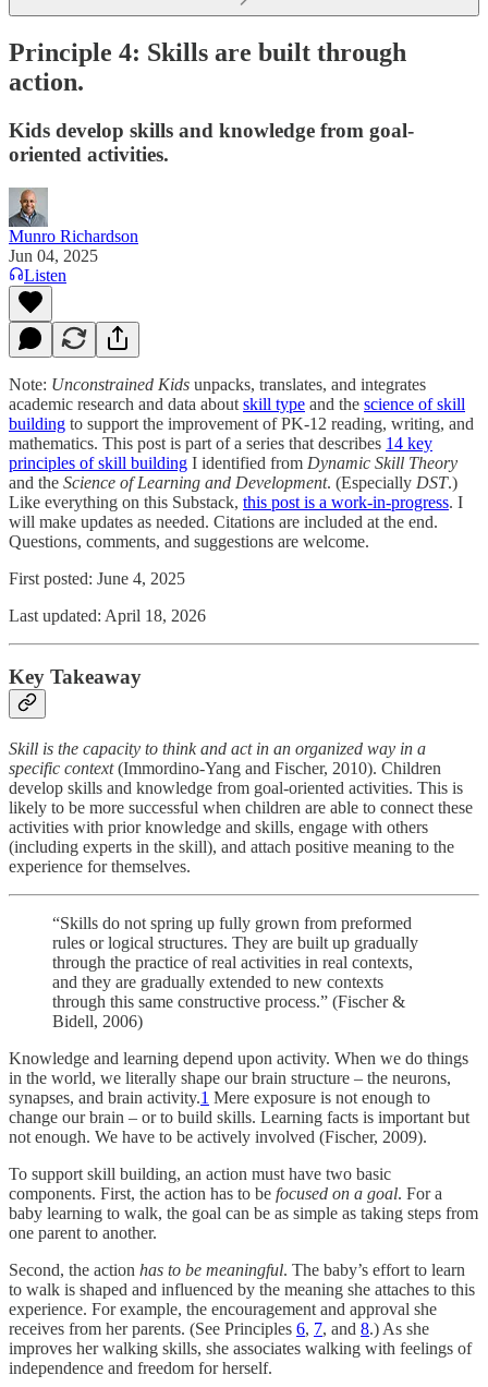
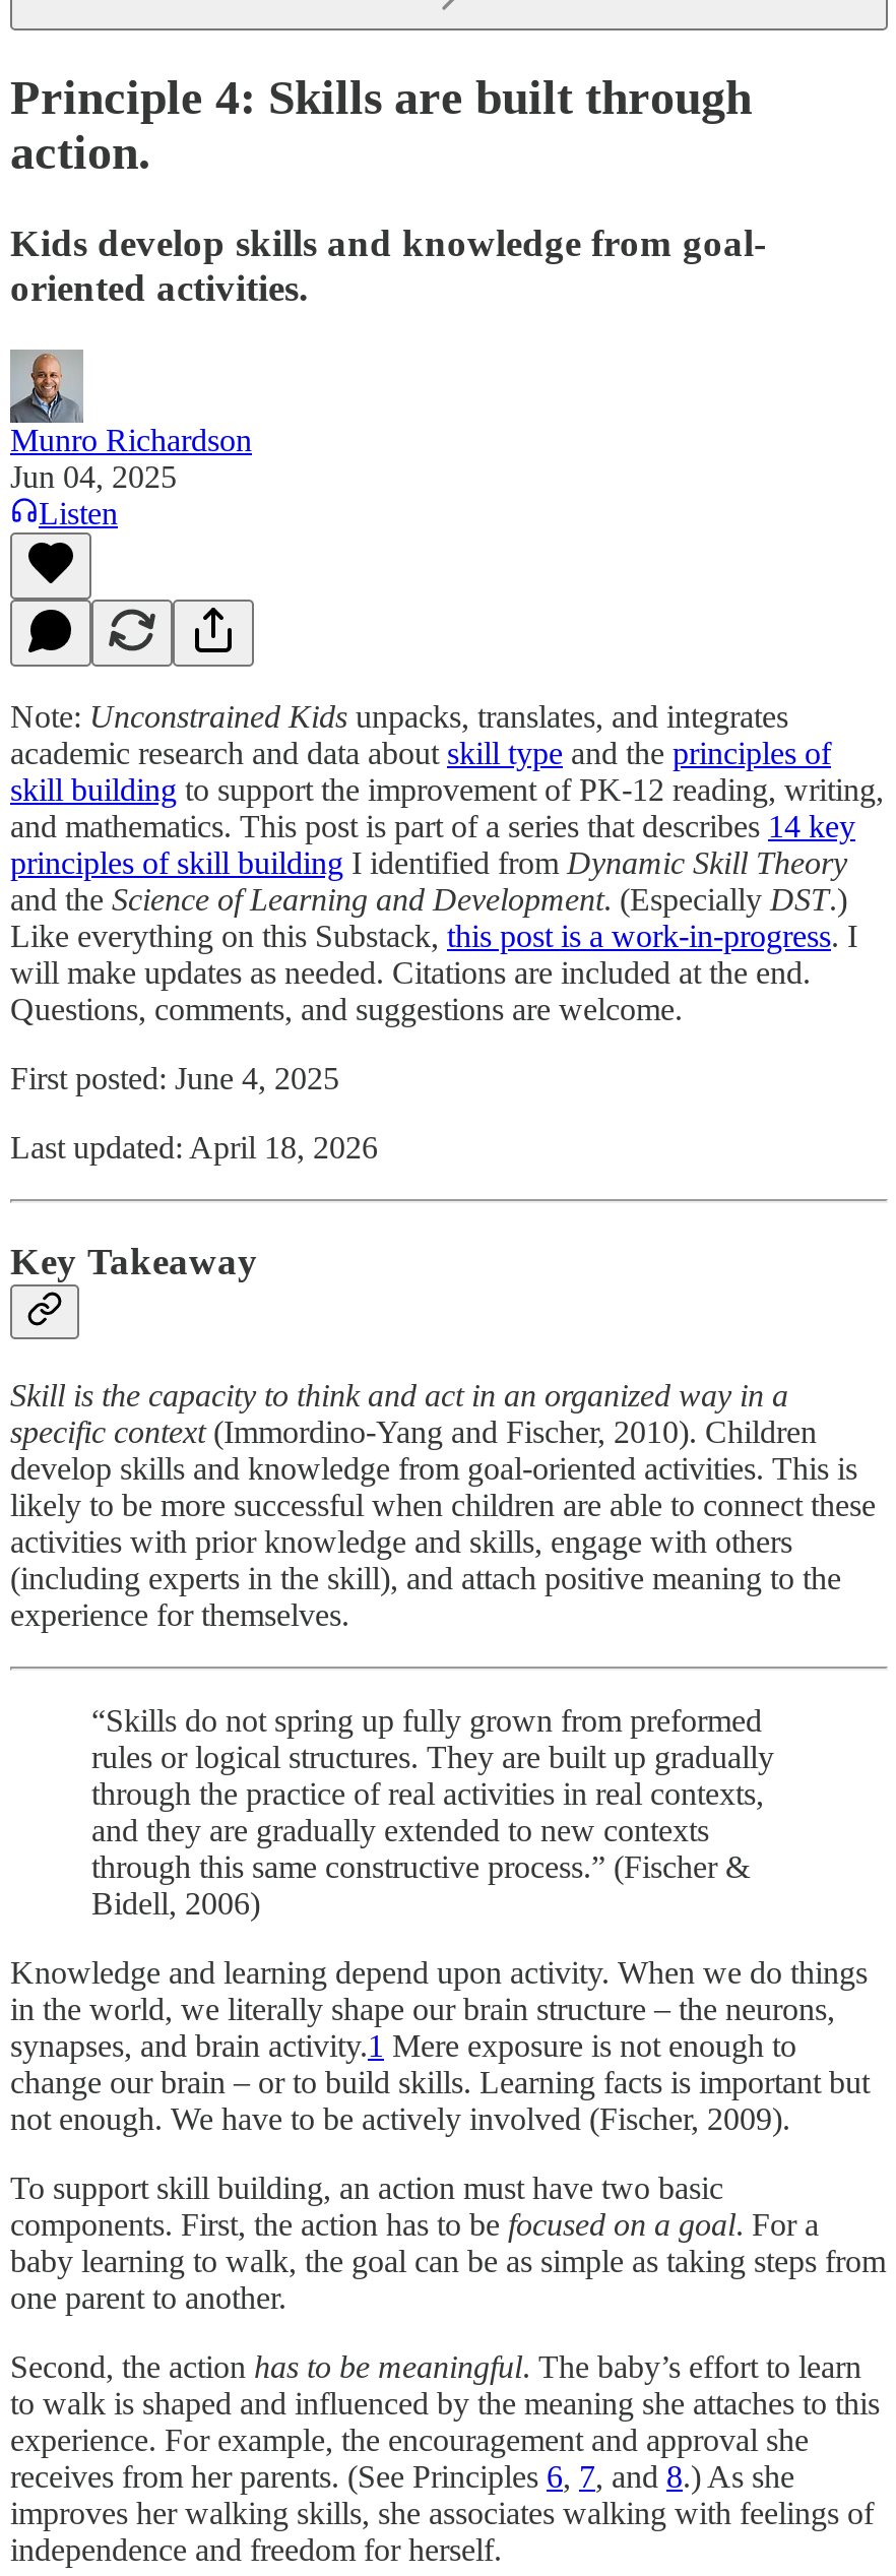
[9,394,474,452] academic research and data about skill type and the science of skill | building to support the improvement of PK-12 reading, writing, and | mathematics. This post is part of a series that describes14 key -> [10,735,884,842] academic research and data about skill type and the principles of | skill building to support the improvement of PK-12 reading, writing, | and mathematics. This post is part of a series that describes14 key

